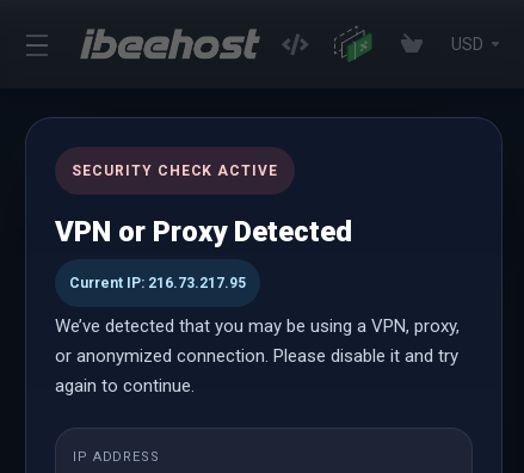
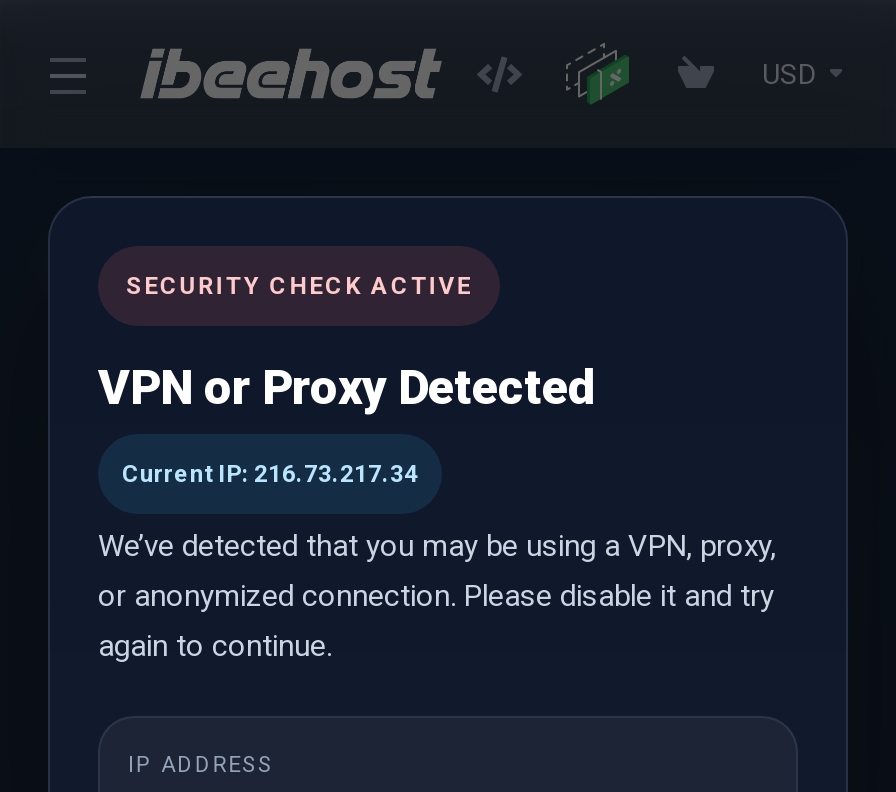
[69,275,246,291] Current IP: 216.73.217.95 -> [122,460,418,488] Current IP: 216.73.217.34

